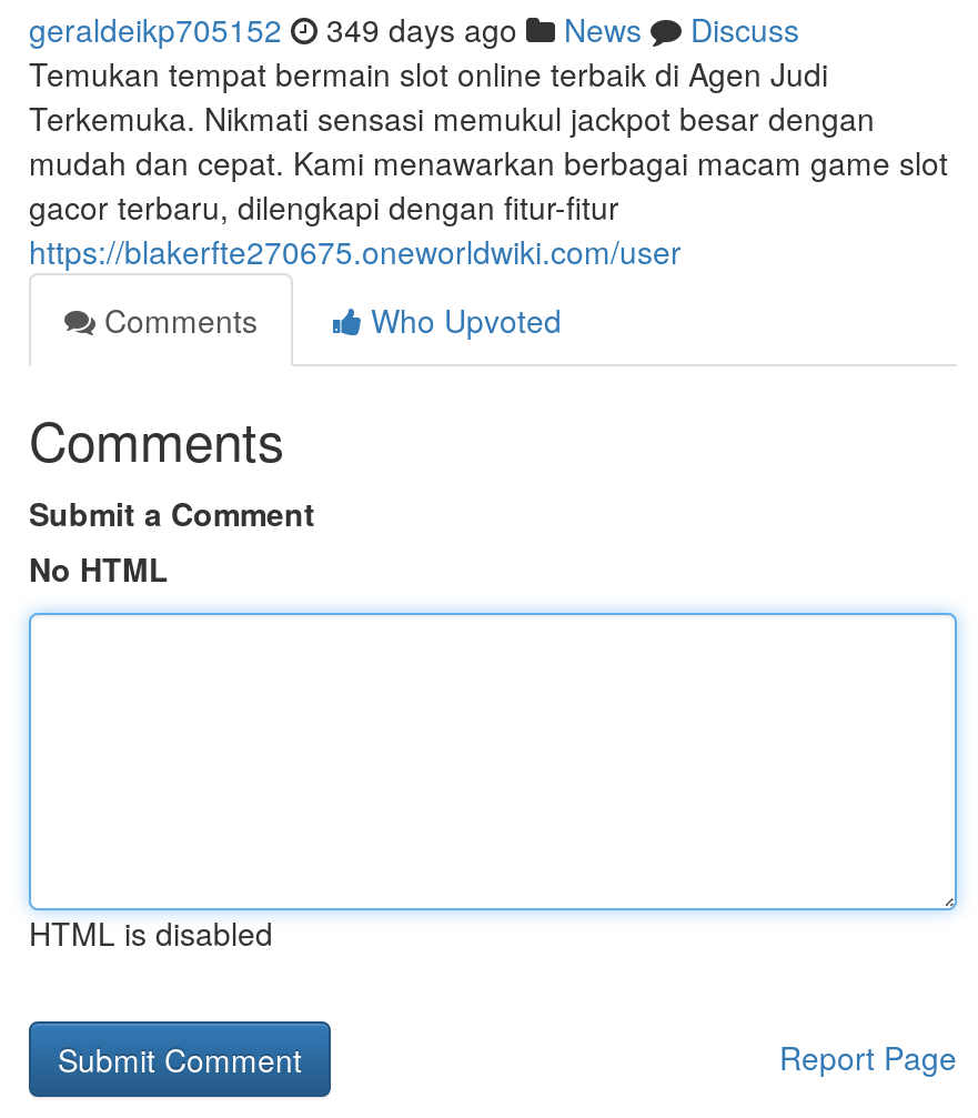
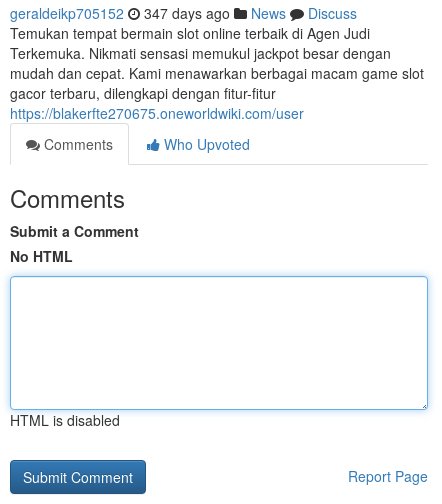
[29,7,799,51] geraldeikp705152 349 days ago News Discuss -> [10,3,357,23] geraldeikp705152 347 days ago News Discuss

